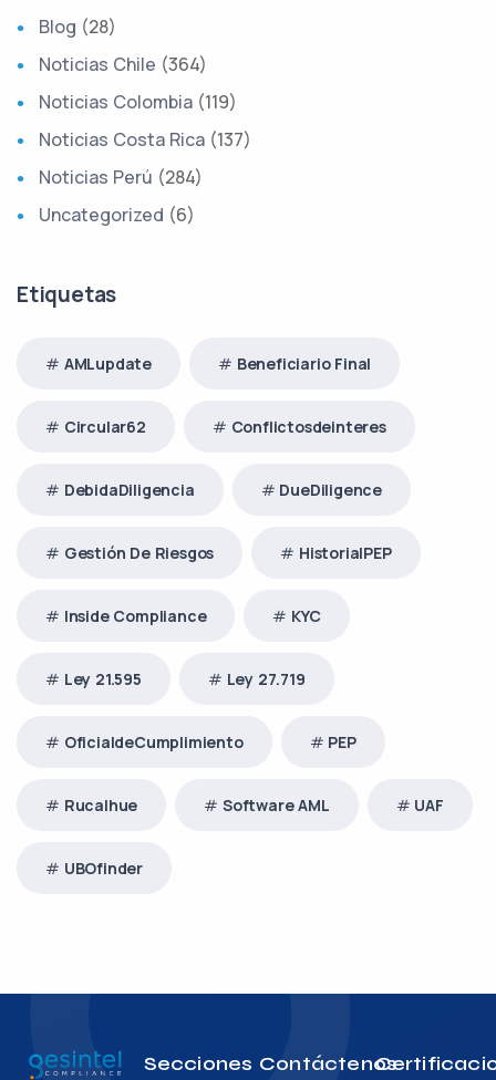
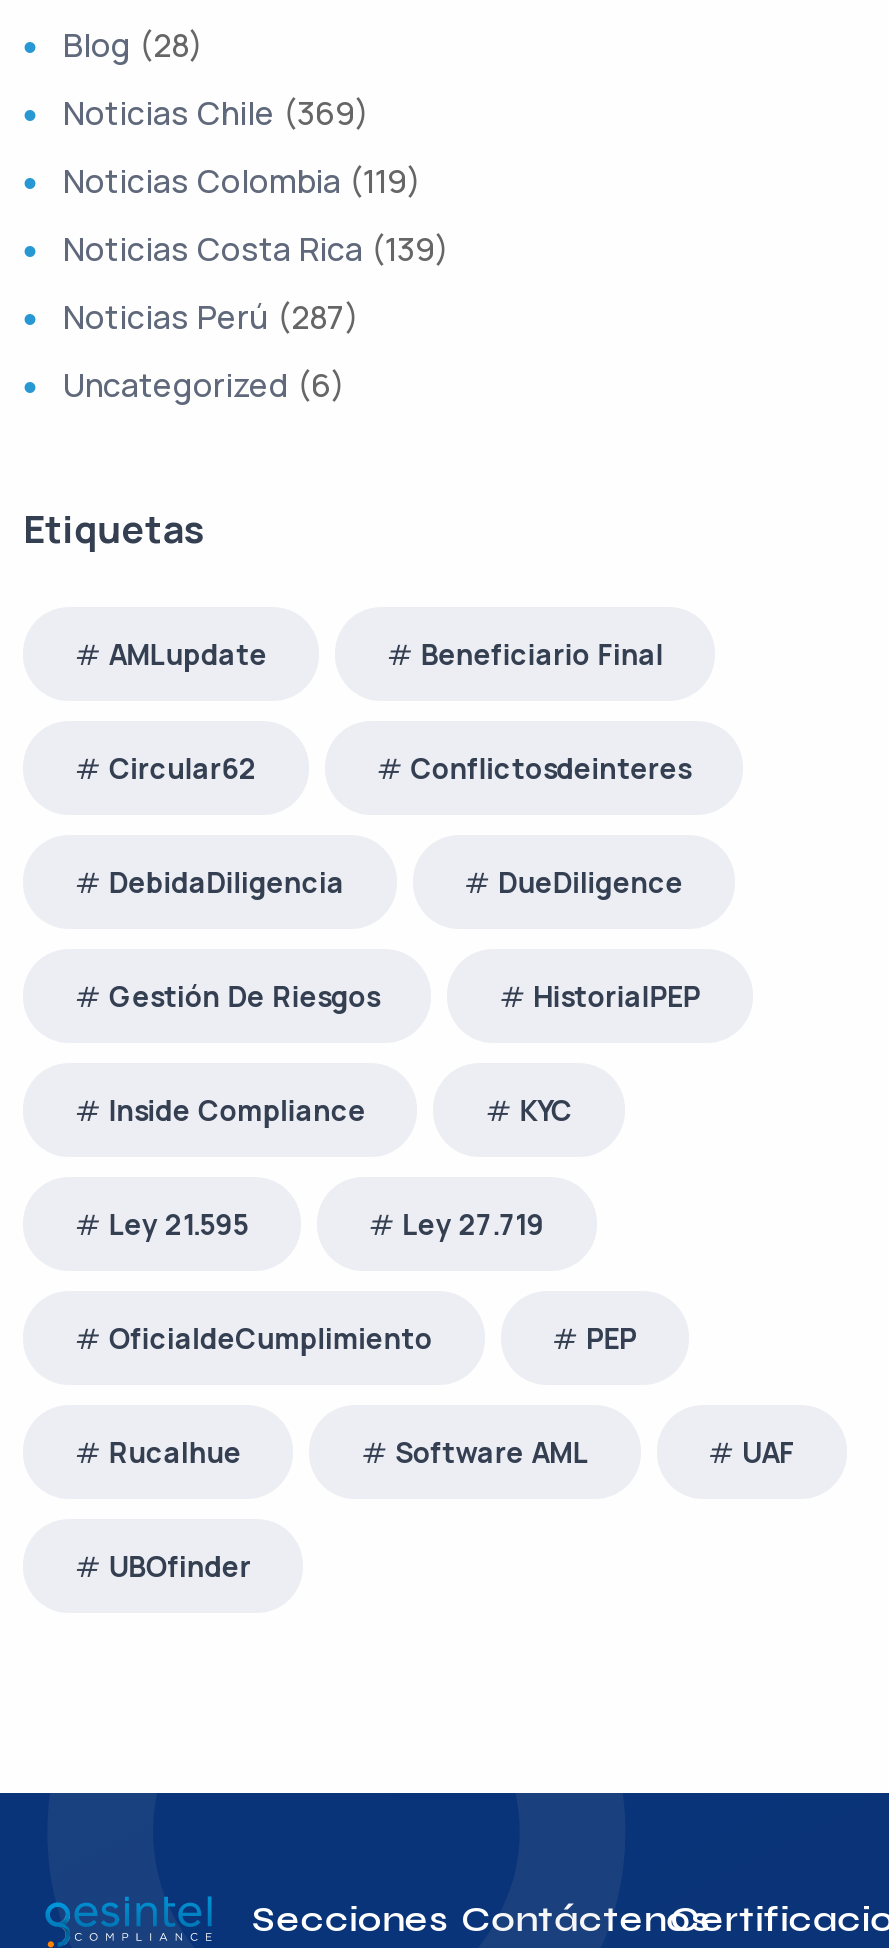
[39,52,207,76] Noticias Chile (364) -> [63,90,369,134] Noticias Chile (369)
[39,127,251,151] Noticias Costa Rica (137) -> [63,226,449,270] Noticias Costa Rica (139)
[39,165,203,189] Noticias Perú (284) -> [63,294,359,338] Noticias Perú (287)

